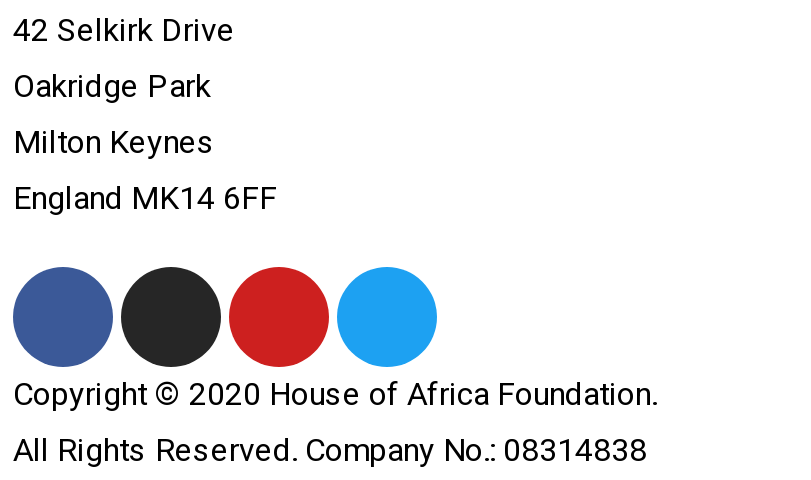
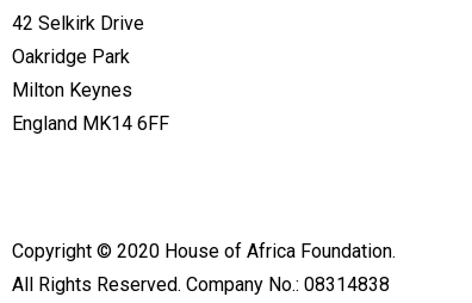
[11,265,439,369] [image] -> none

